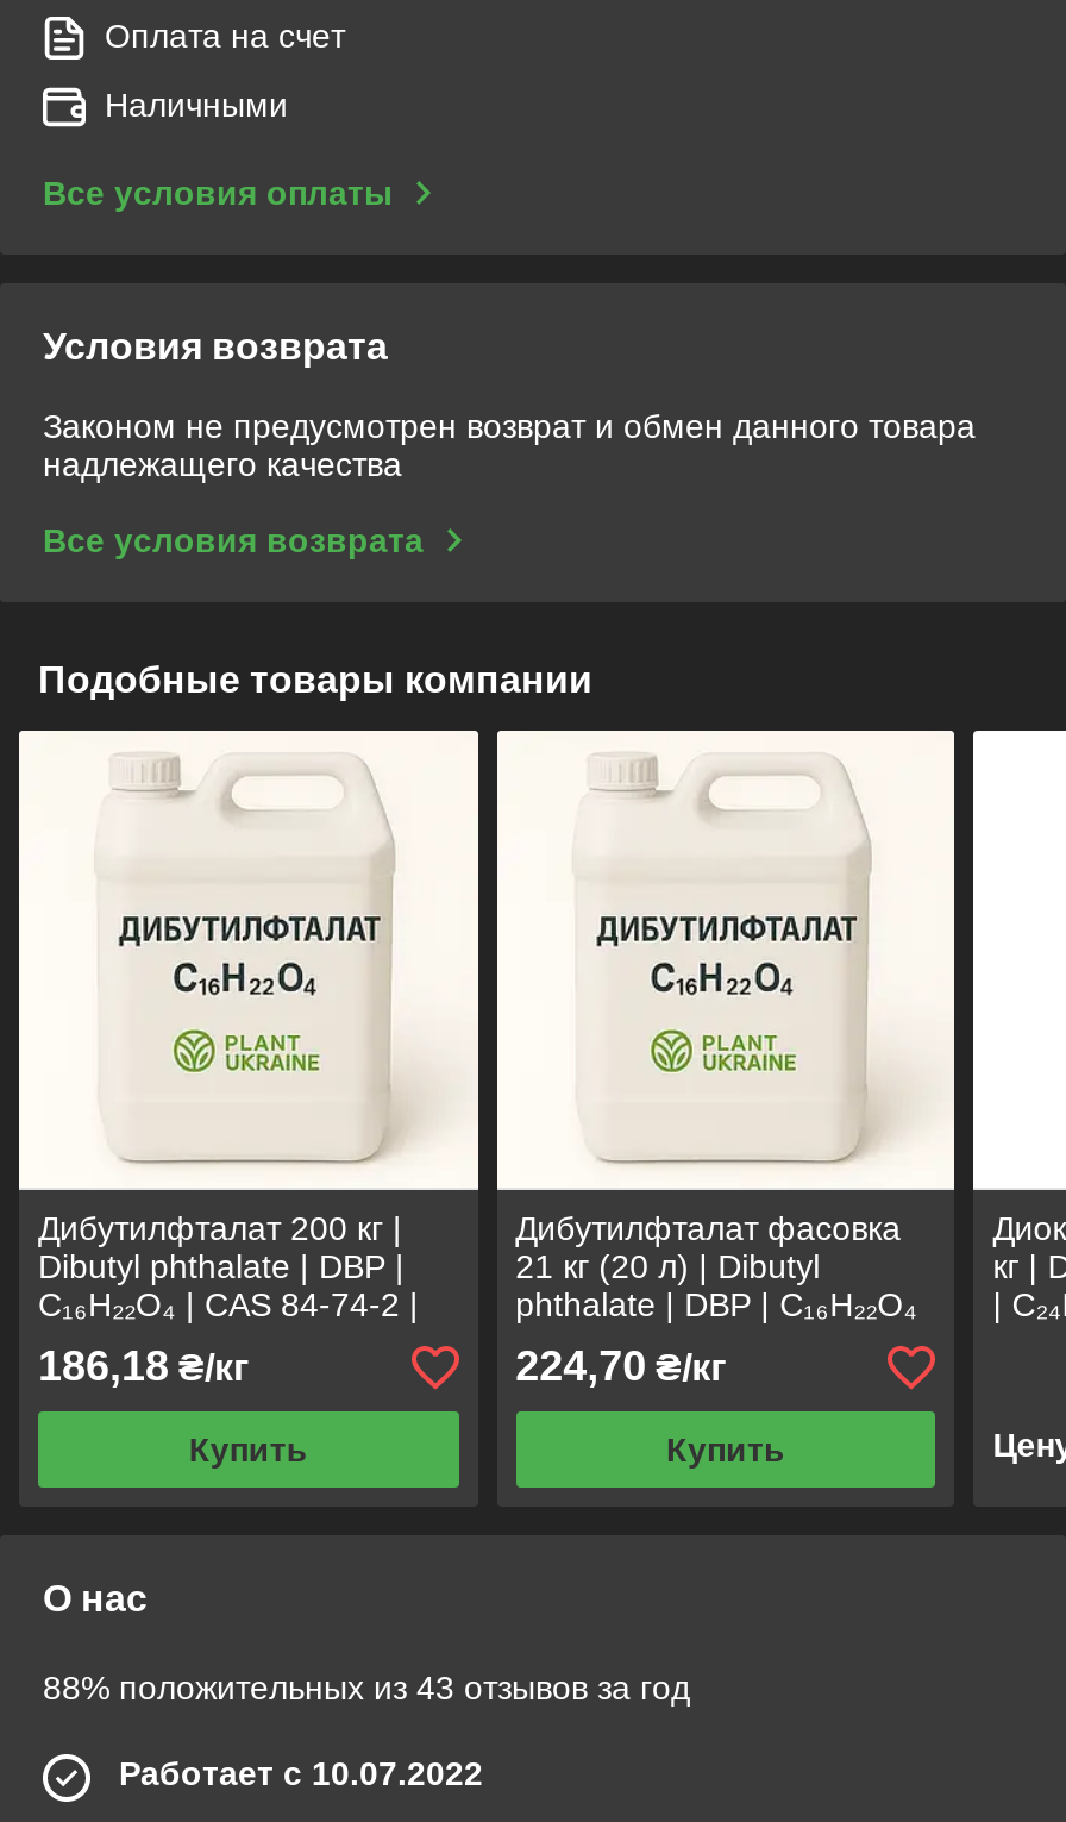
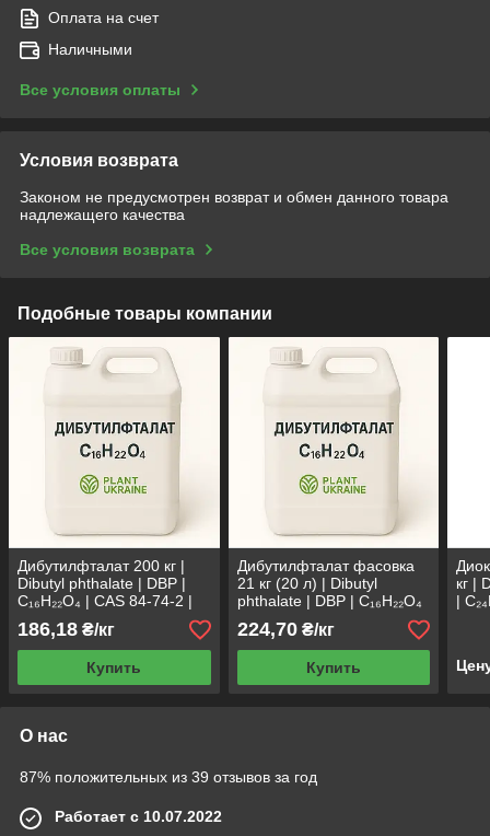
[43,1669,690,1708] 88% положительных из 43 отзывов за год -> [20,769,317,786] 87% положительных из 39 отзывов за год

